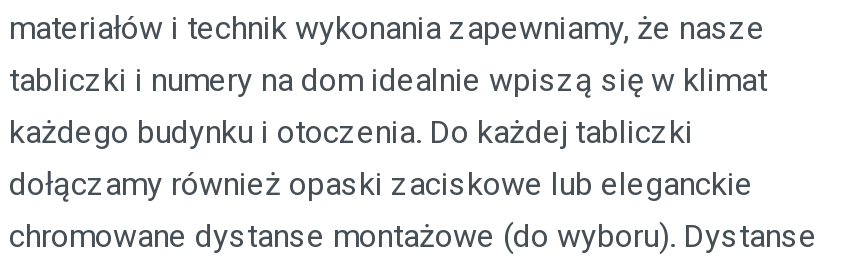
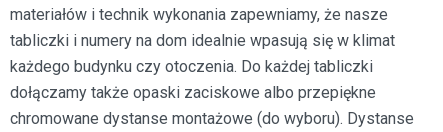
[9,61,767,99] tabliczki i numery na dom idealnie wpiszą się w klimat -> [10,31,395,50] tabliczki i numery na dom idealnie wpasują się w klimat
[9,113,693,151] każdego budynku i otoczenia. Do każdej tabliczki -> [10,57,373,76] każdego budynku czy otoczenia. Do każdej tabliczki
[9,165,753,203] dołączamy również opaski zaciskowe lub eleganckie -> [10,83,376,102] dołączamy także opaski zaciskowe albo przepiękne

